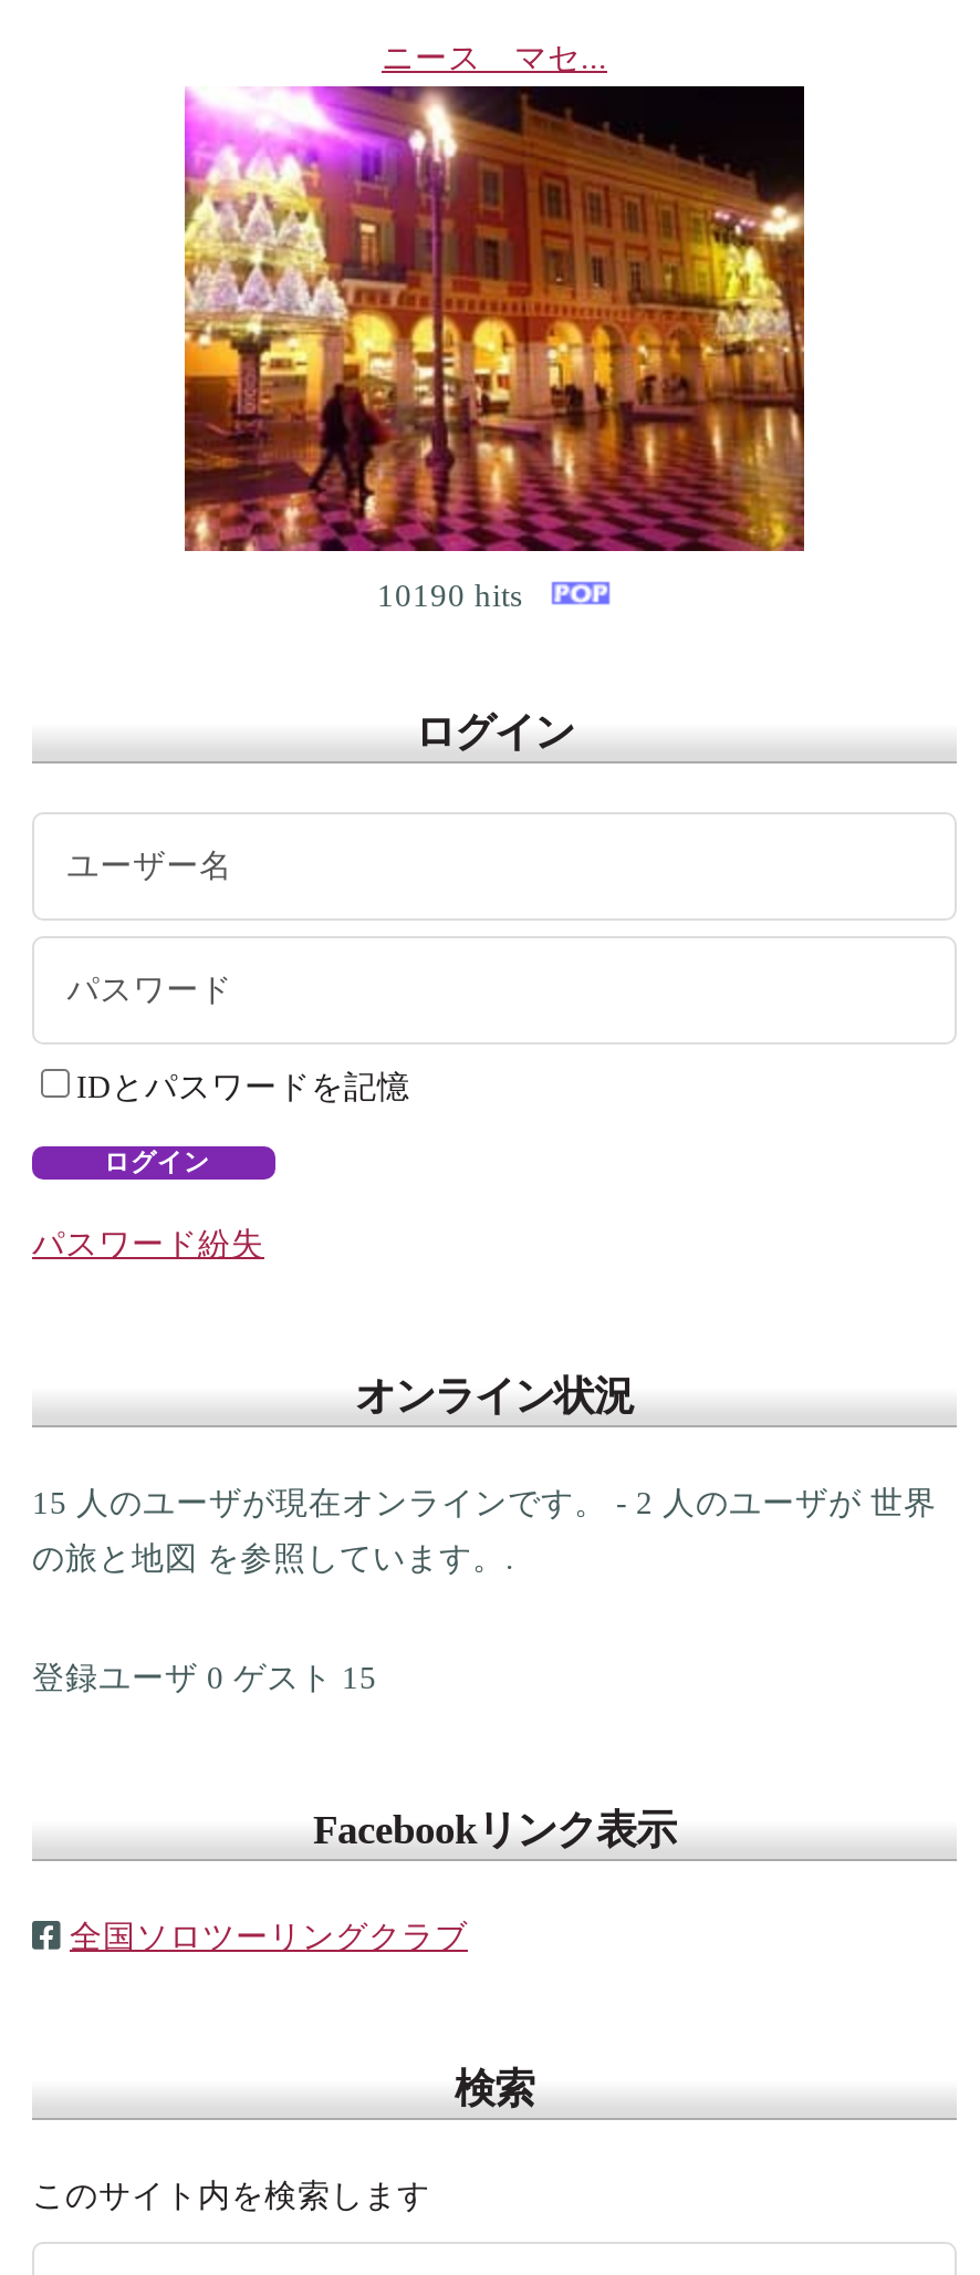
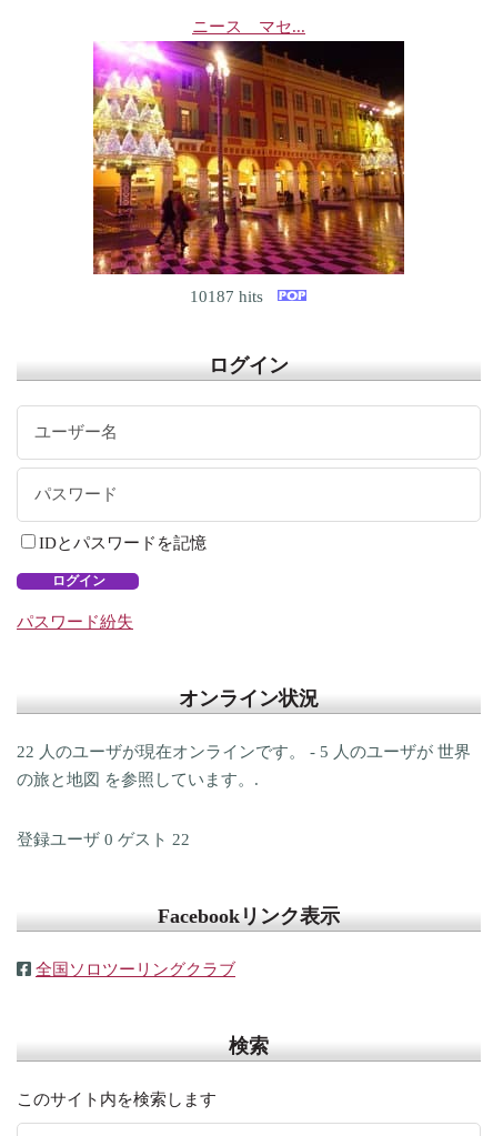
[377,577,550,613] 10190 hits -> [190,287,276,305] 10187 hits
[32,1485,937,1521] 15 人のユーザが現在オンラインです。 - 2 人のユーザが 世界 -> [17,743,471,761] 22 人のユーザが現在オンラインです。 - 5 人のユーザが 世界
[32,1661,377,1696] 登録ユーザ0ゲスト15 -> [17,831,190,849] 登録ユーザ0ゲスト22

